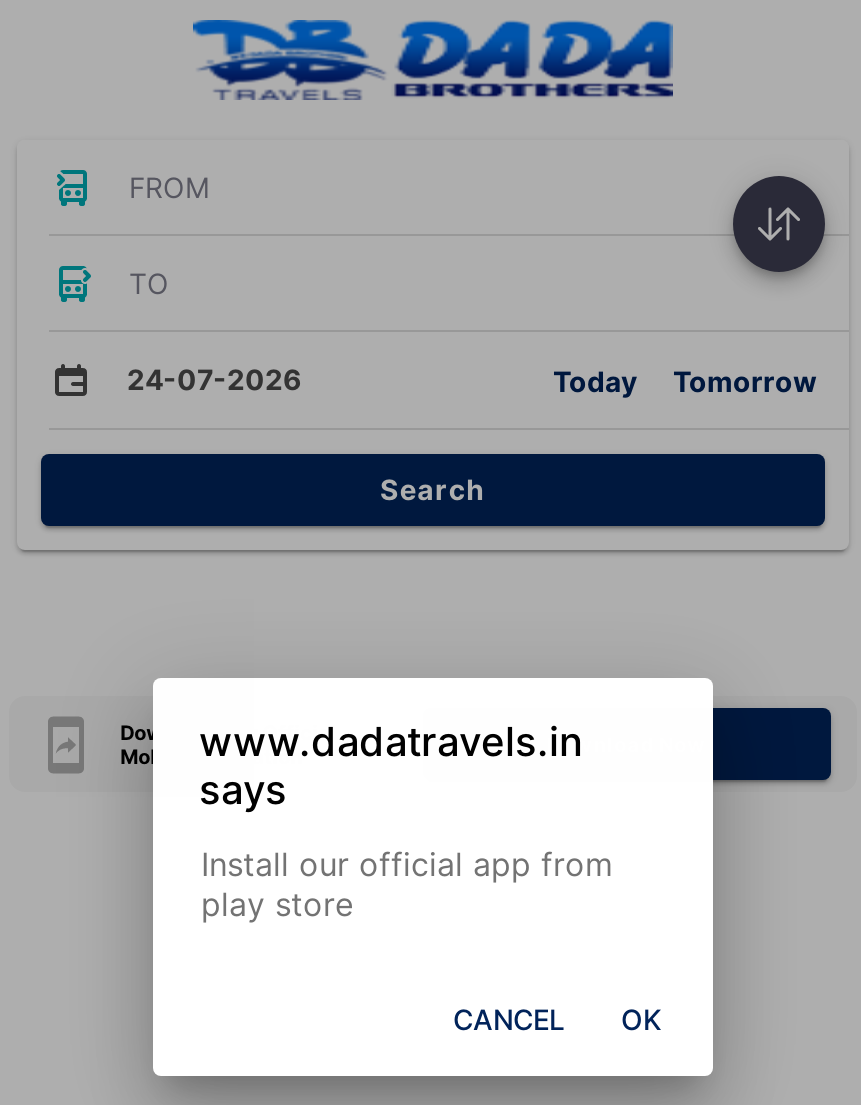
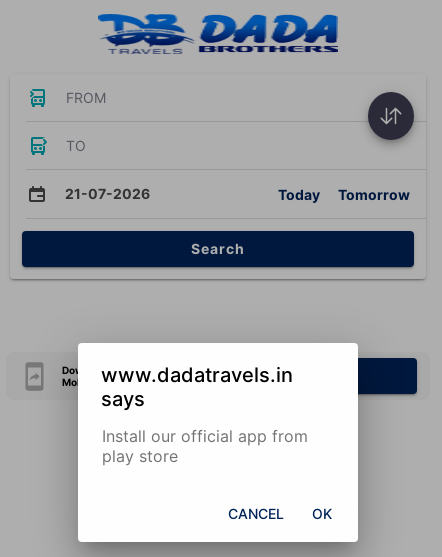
[127,362,301,396] 24-07-2026 -> [65,185,150,202] 21-07-2026

